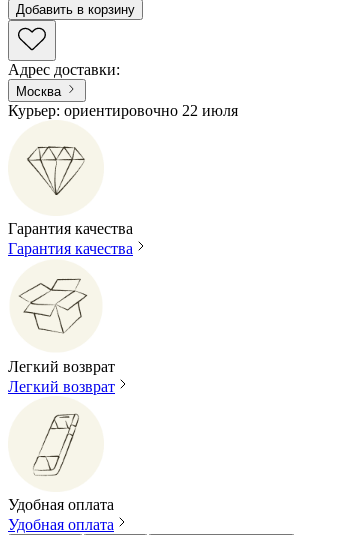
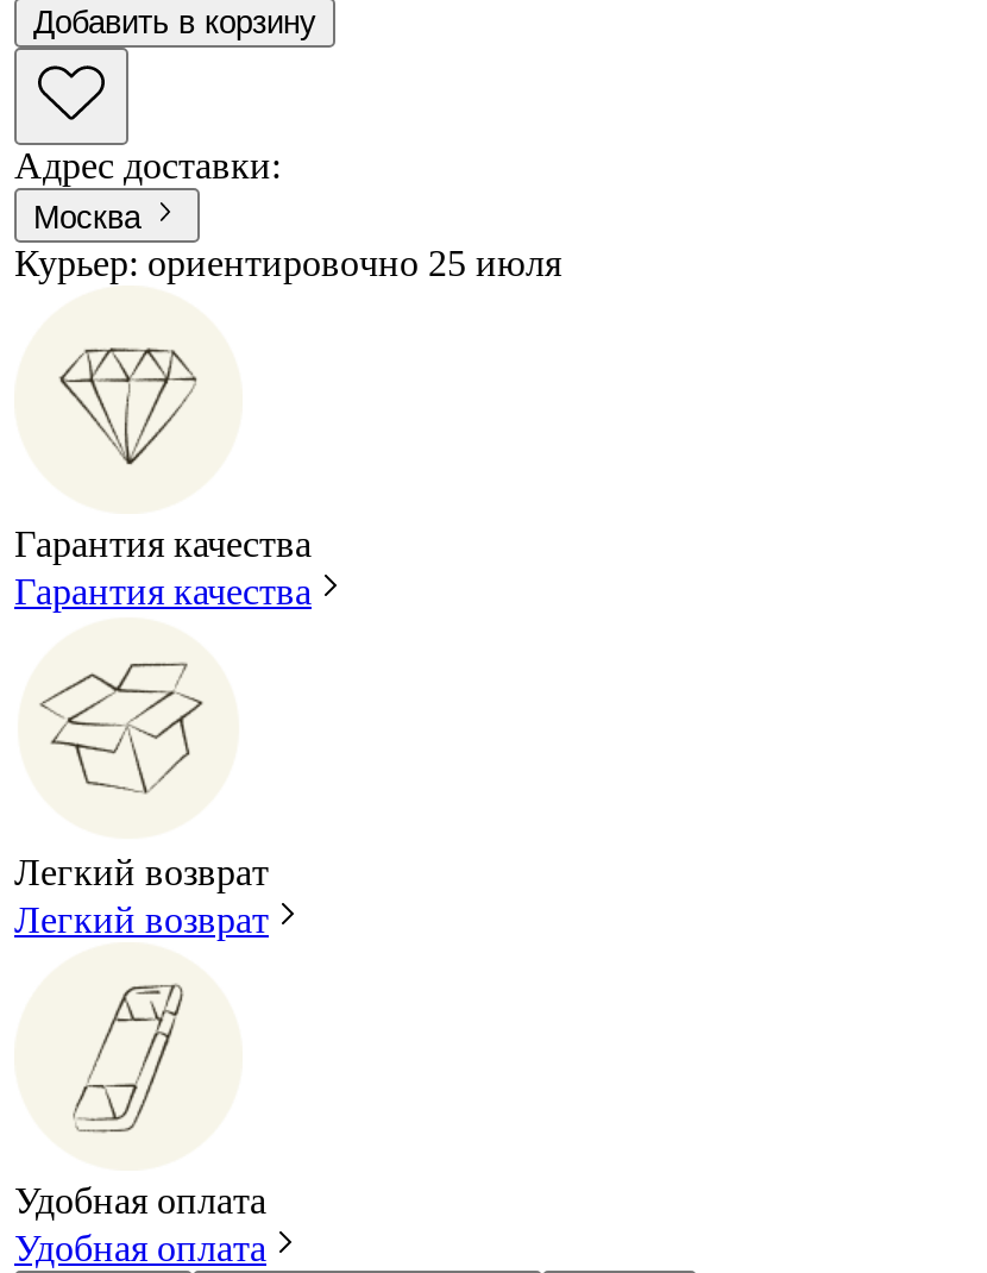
[8,102,238,119] Курьер: ориентировочно 22 июля -> [14,242,561,283] Курьер: ориентировочно 25 июля

